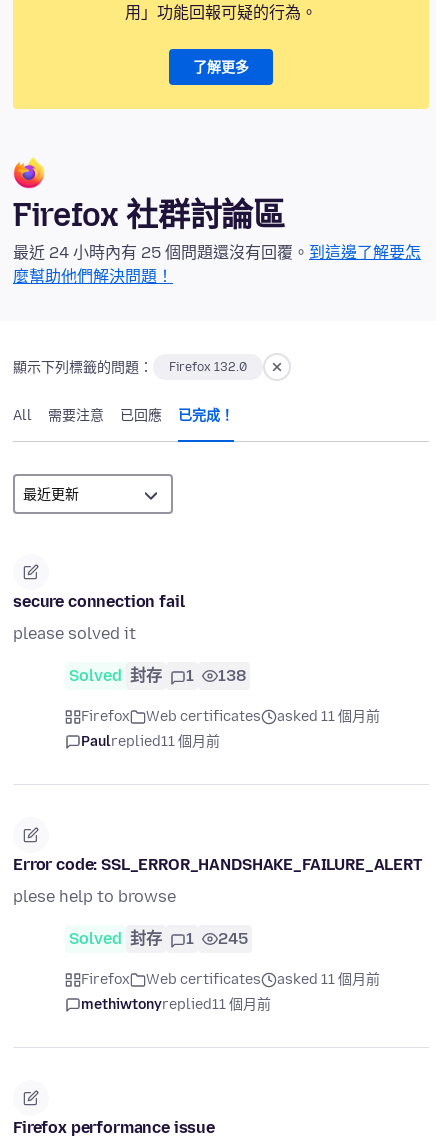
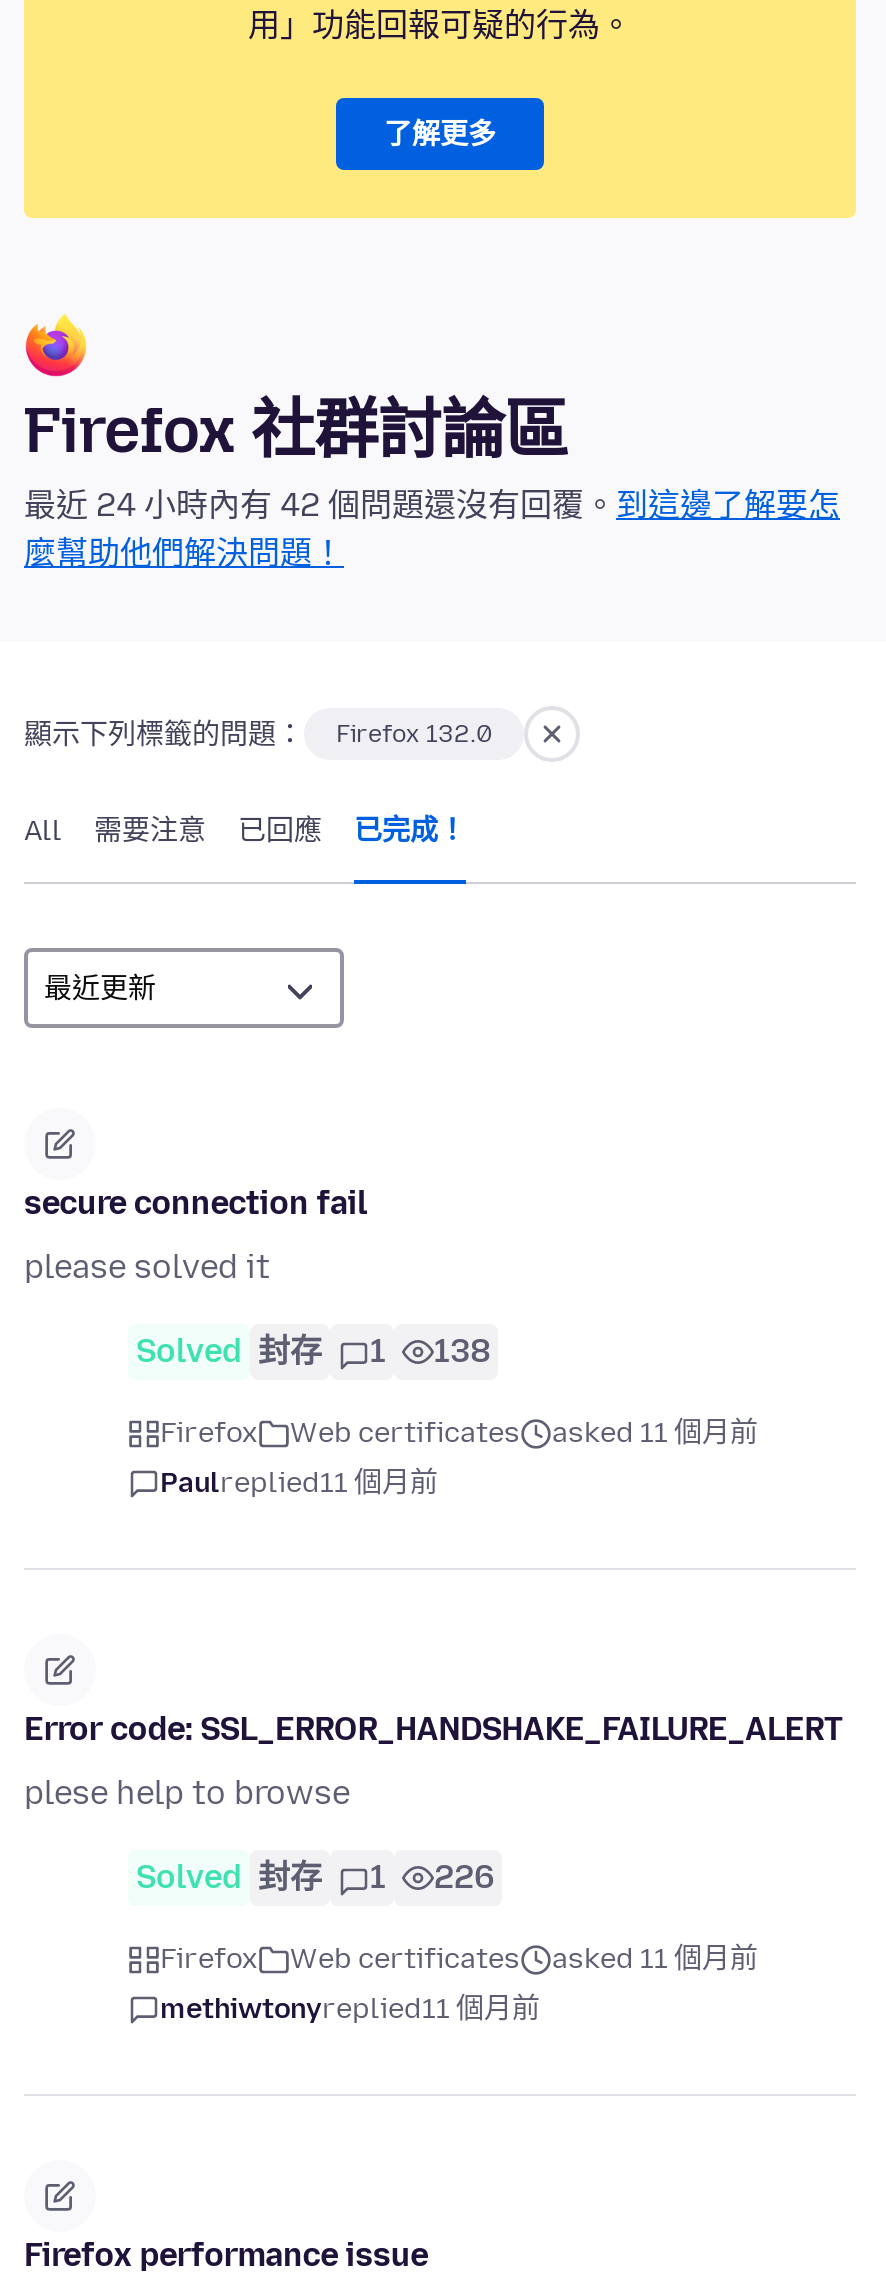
[13,243,421,262] 最近 24 小時內有 25 個問題還沒有回覆。到這邊了解要怎 -> [24,487,840,525] 最近 24 小時內有 42 個問題還沒有回覆。到這邊了解要怎
[69,929,248,948] Solved 封存 1 245 -> [136,1859,494,1897] Solved 封存 1 226

